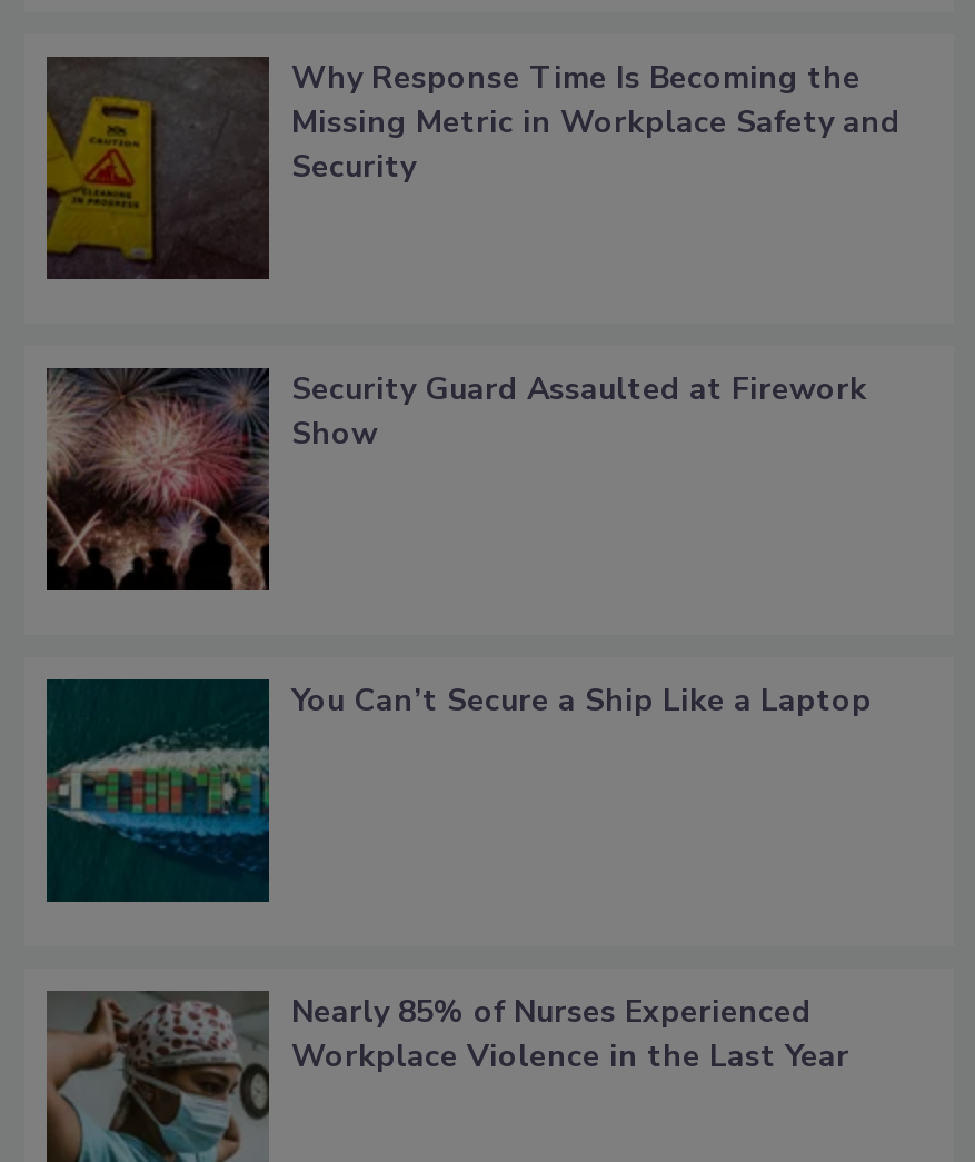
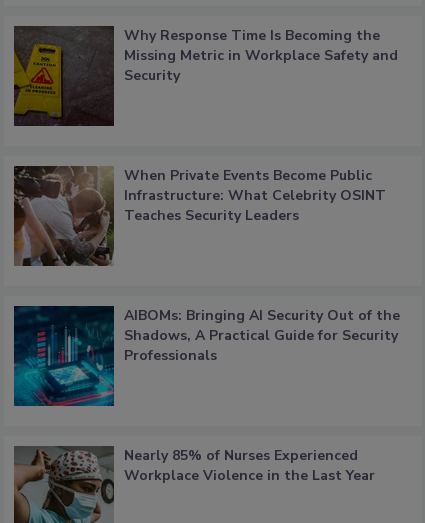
[44,366,867,593] [image] | Security Guard Assaulted at Firework | Show -> [13,166,386,267] [image] | When Private Events Become Public | Infrastructure: What Celebrity OSINT | Teaches Security Leaders
[44,680,872,904] [image] | You Can’t Secure a Ship Like a Laptop -> [13,306,400,407] [image] | AIBOMs: Bringing AI Security Out of the | Shadows, A Practical Guide for Security | Professionals

